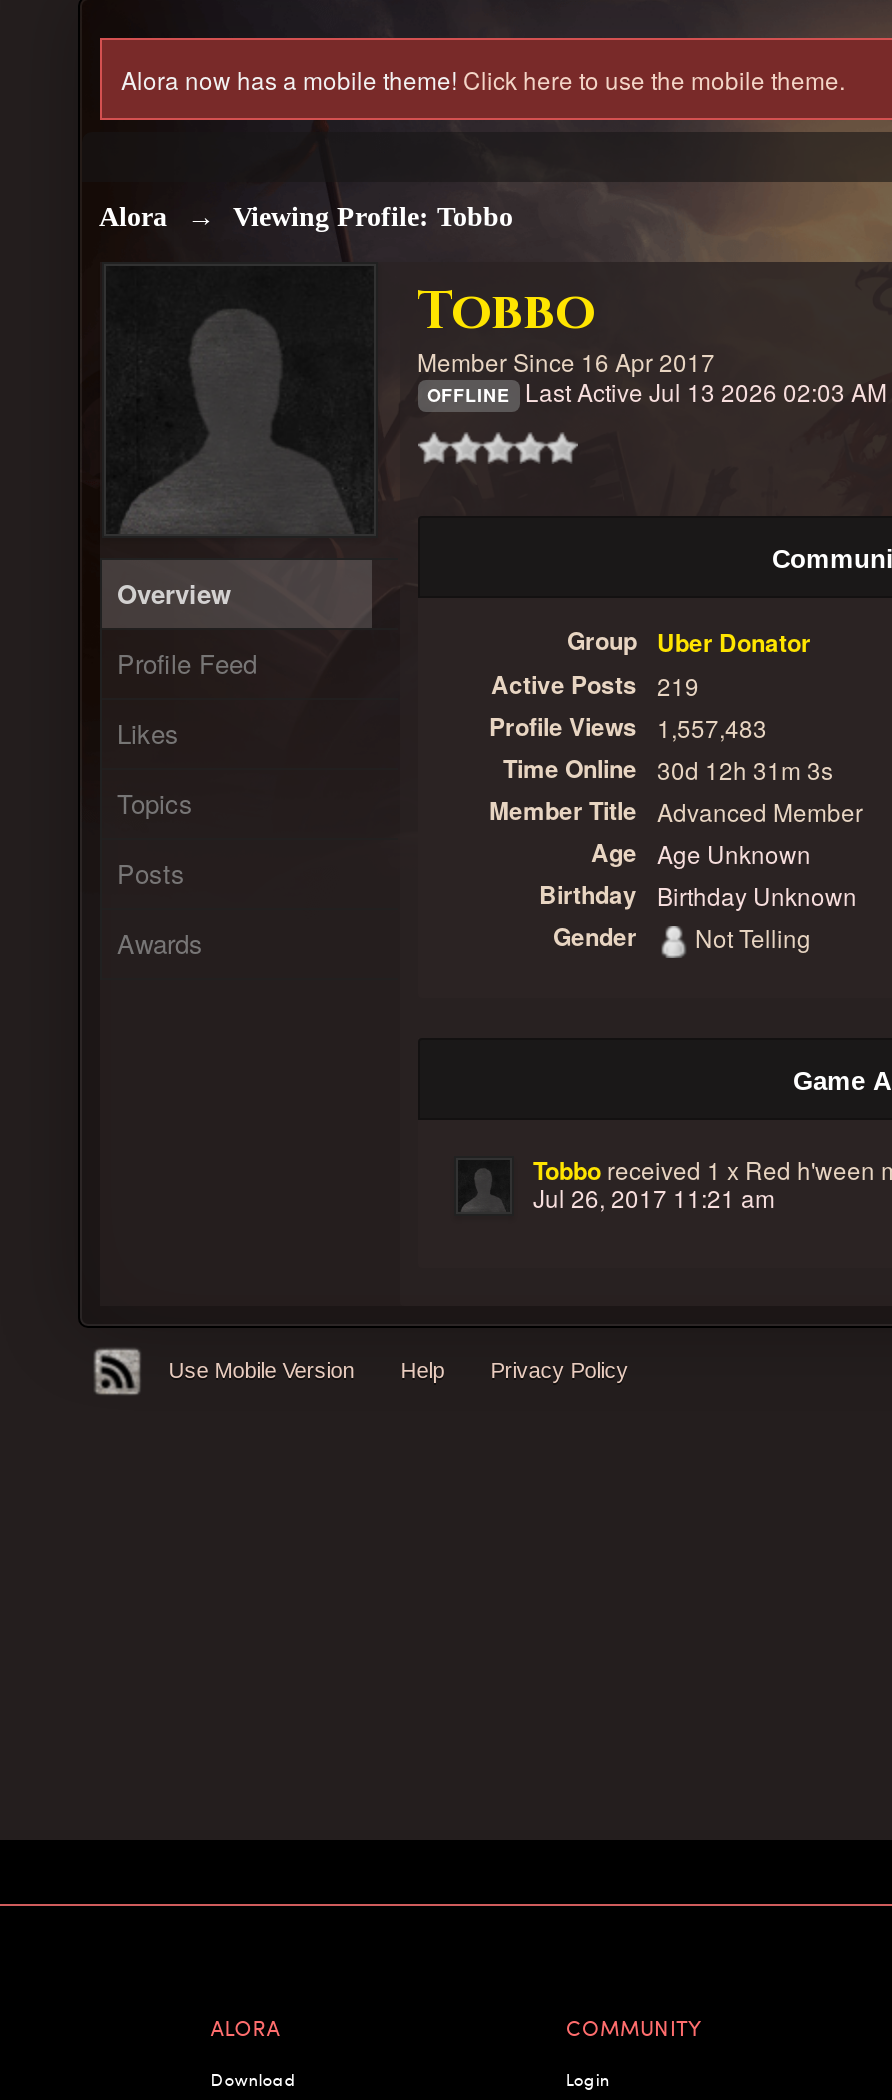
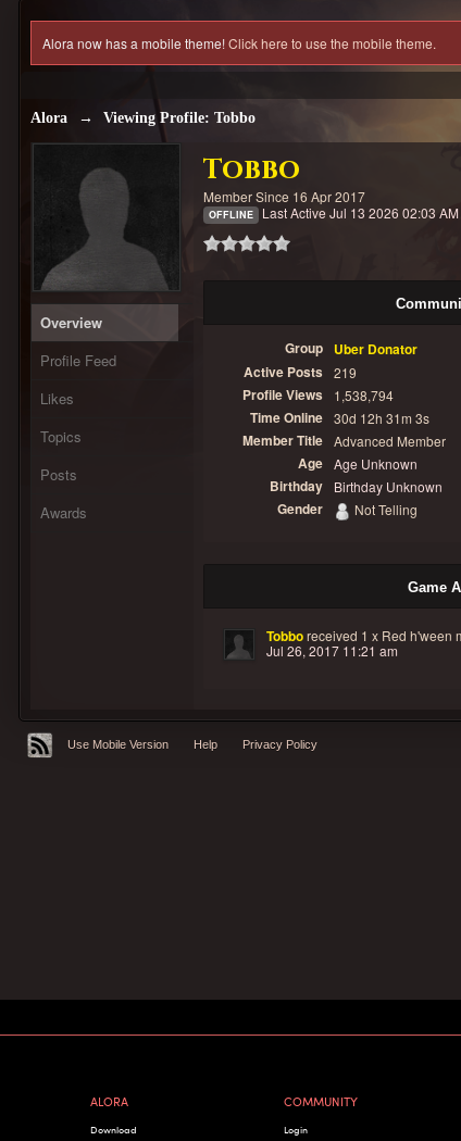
[489,709,767,745] Profile Views 1,557,483 -> [242,385,393,405] Profile Views 1,538,794

